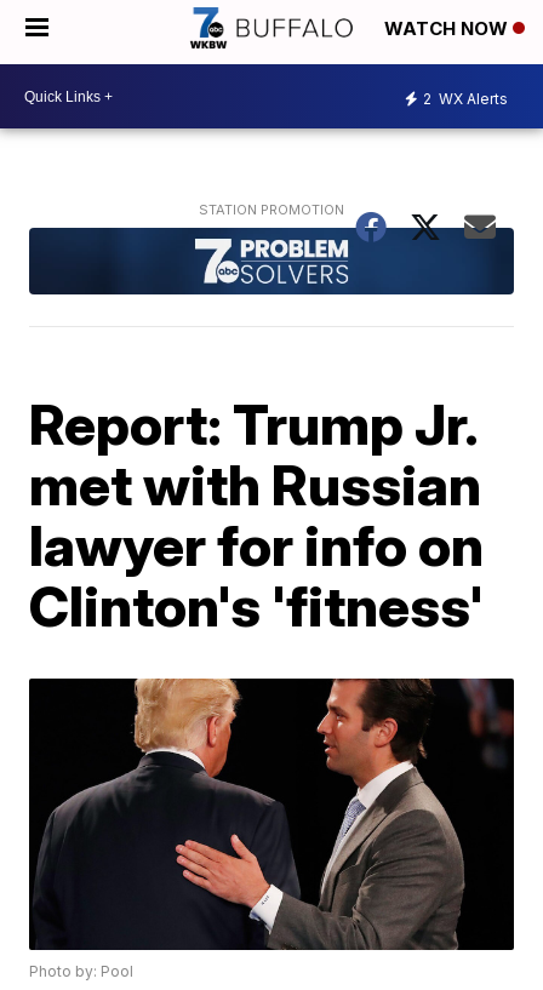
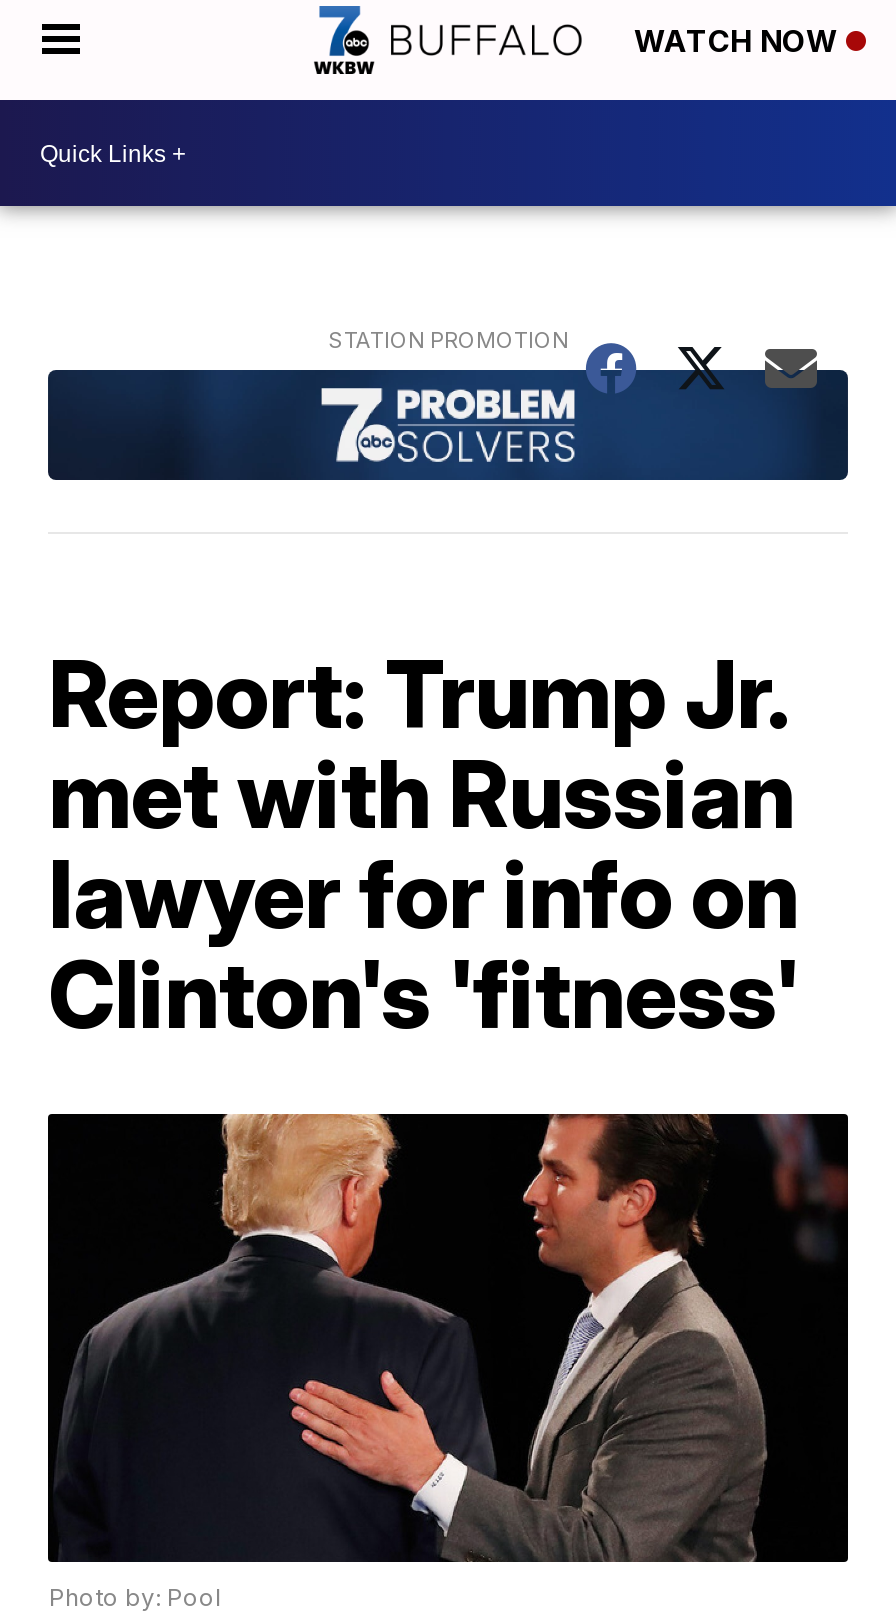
[423,89,508,107] 2 WX Alerts -> none

